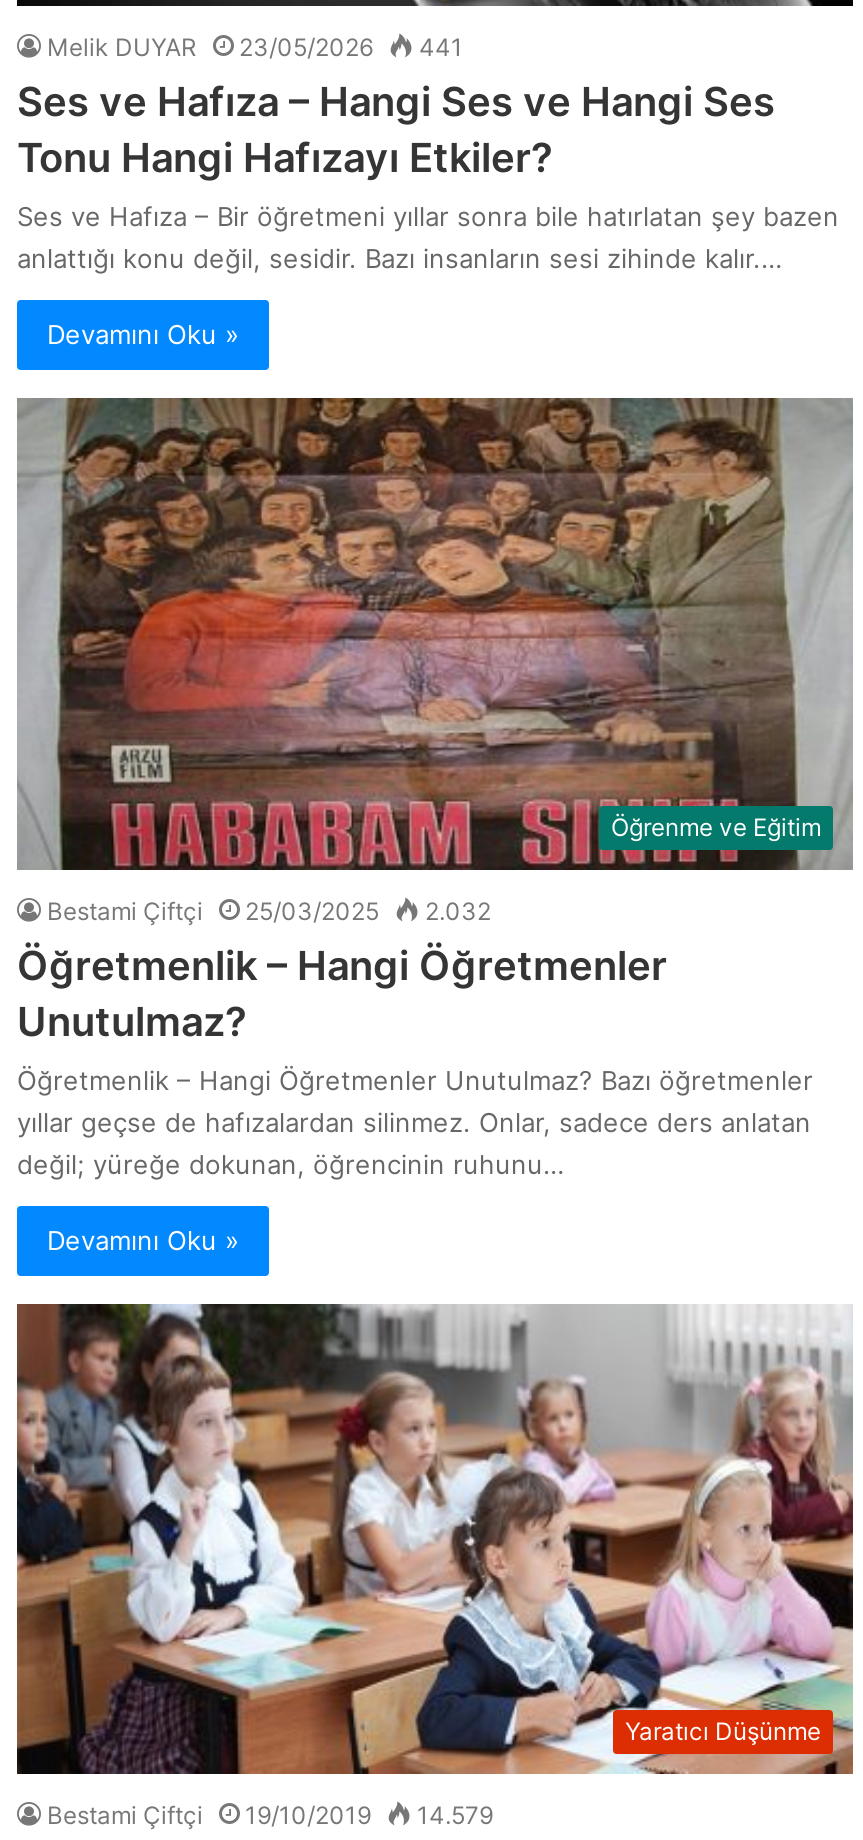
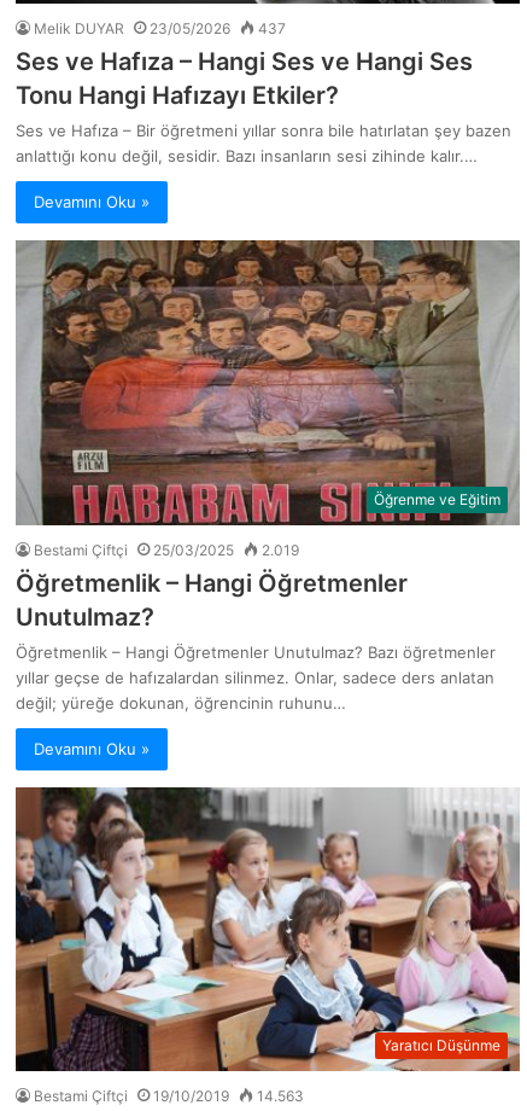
[47,32,463,62] Melik DUYAR 23/05/2026 441 -> [34,19,286,37] Melik DUYAR 23/05/2026 437
[47,895,491,925] Bestami Çiftçi 25/03/2025 2.032 -> [34,541,299,559] Bestami Çiftçi 25/03/2025 2.019
[47,1801,493,1831] Bestami Çiftçi 19/10/2019 14.579 -> [34,1087,304,1105] Bestami Çiftçi 19/10/2019 14.563

